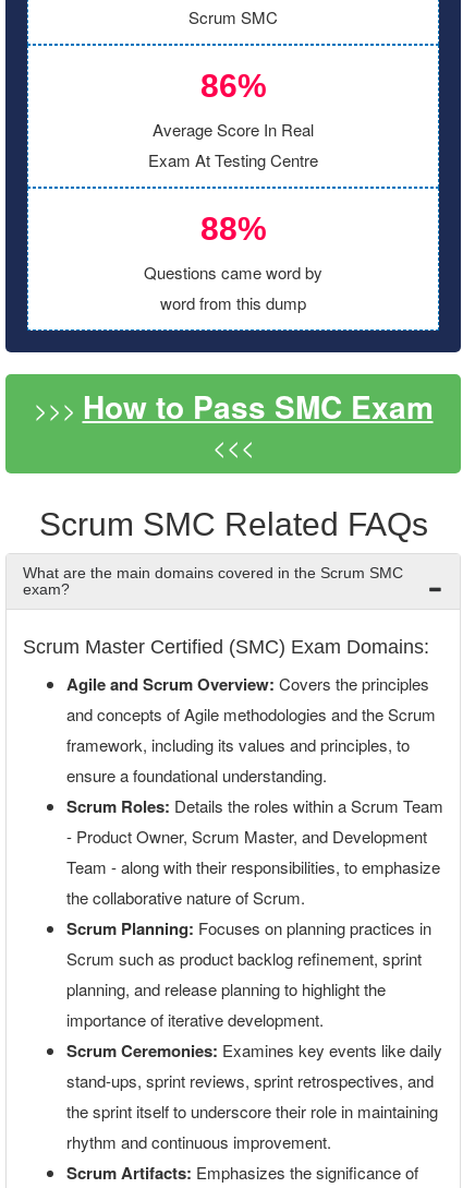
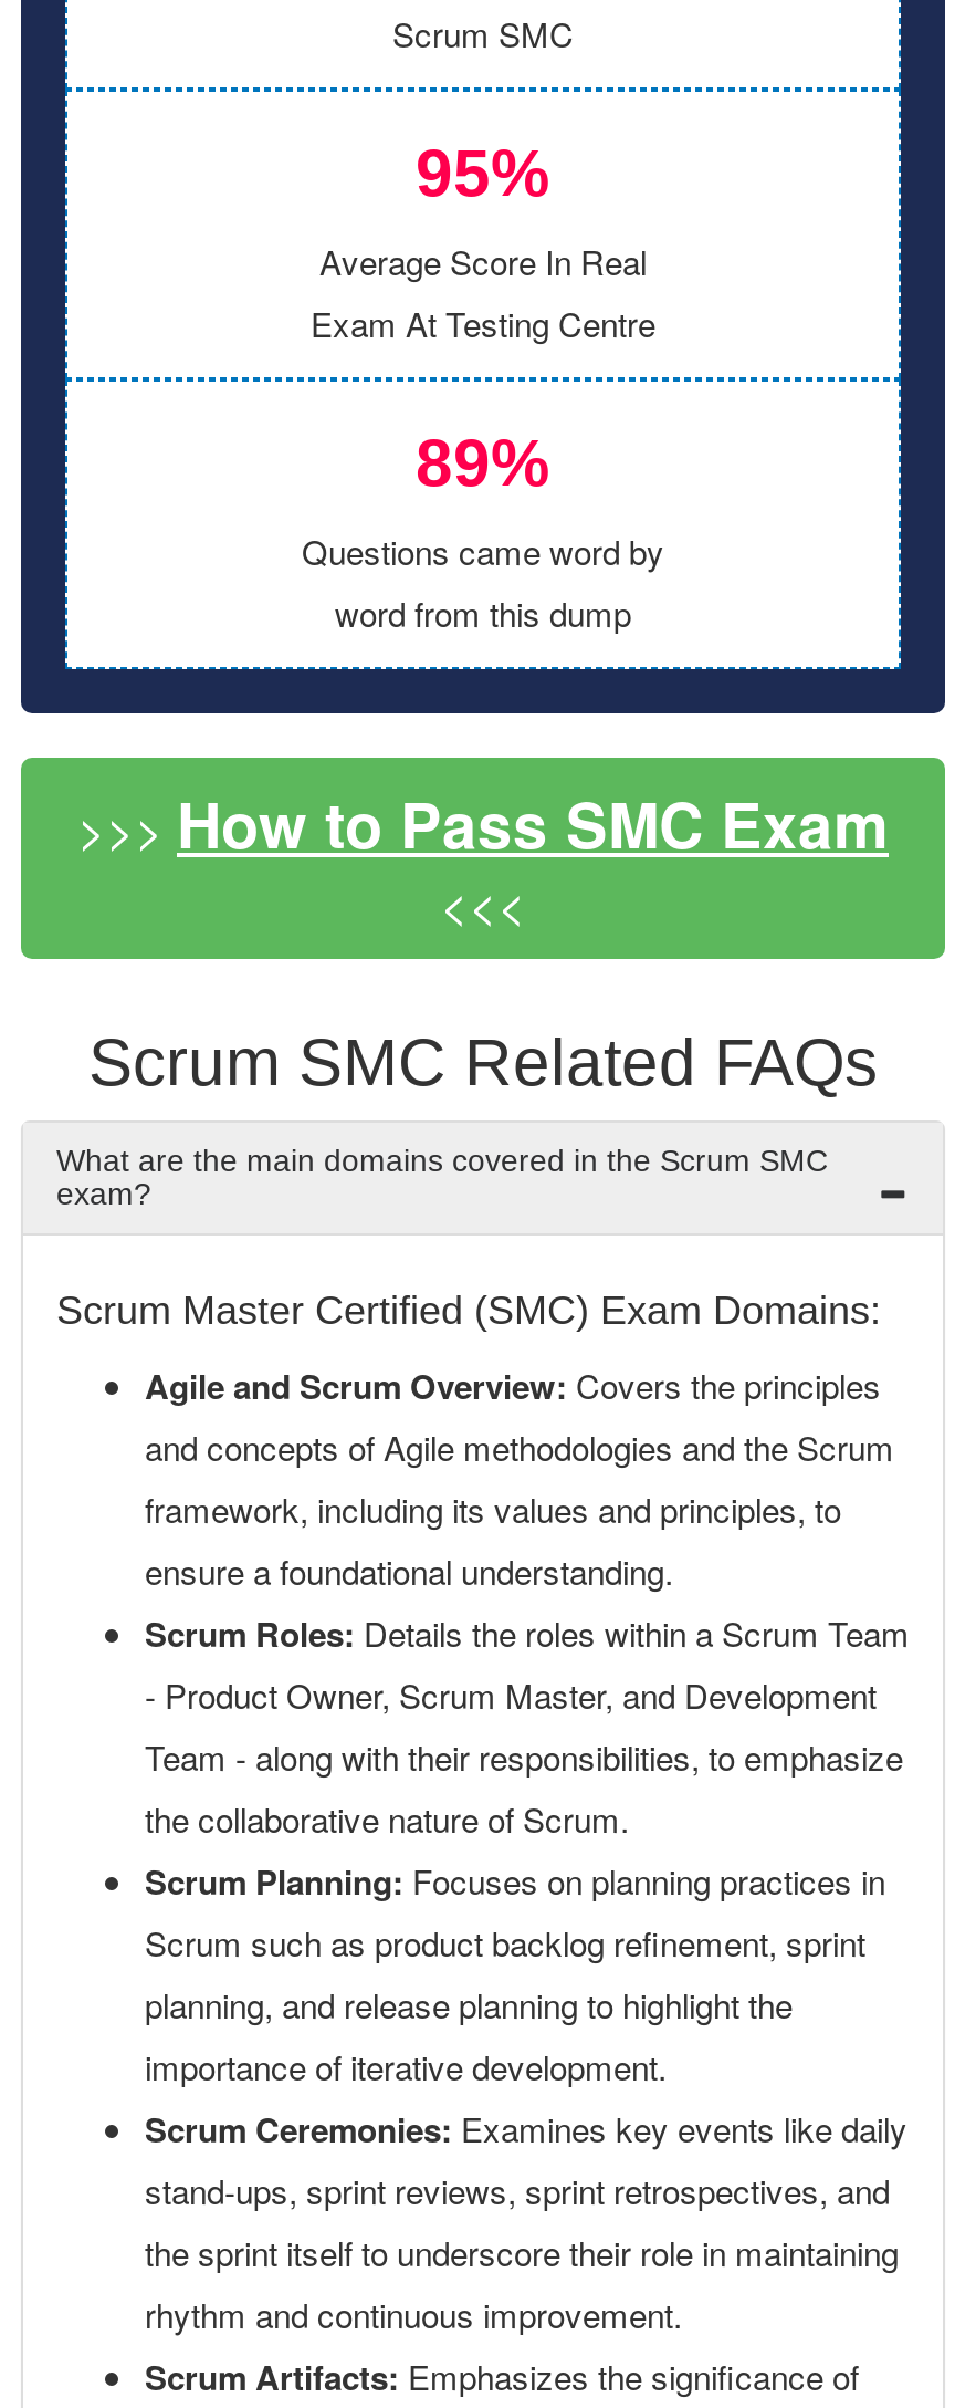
[200,68,266,104] 86% -> [416,136,550,209] 95%
[200,211,266,247] 88% -> [416,426,550,499] 89%

